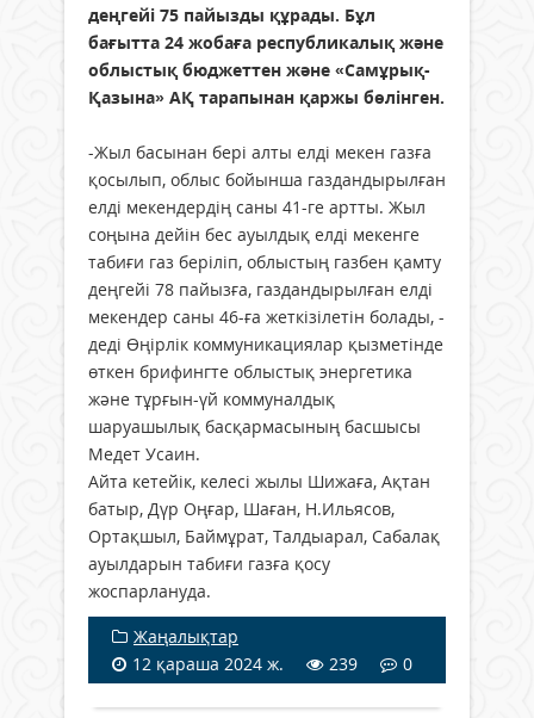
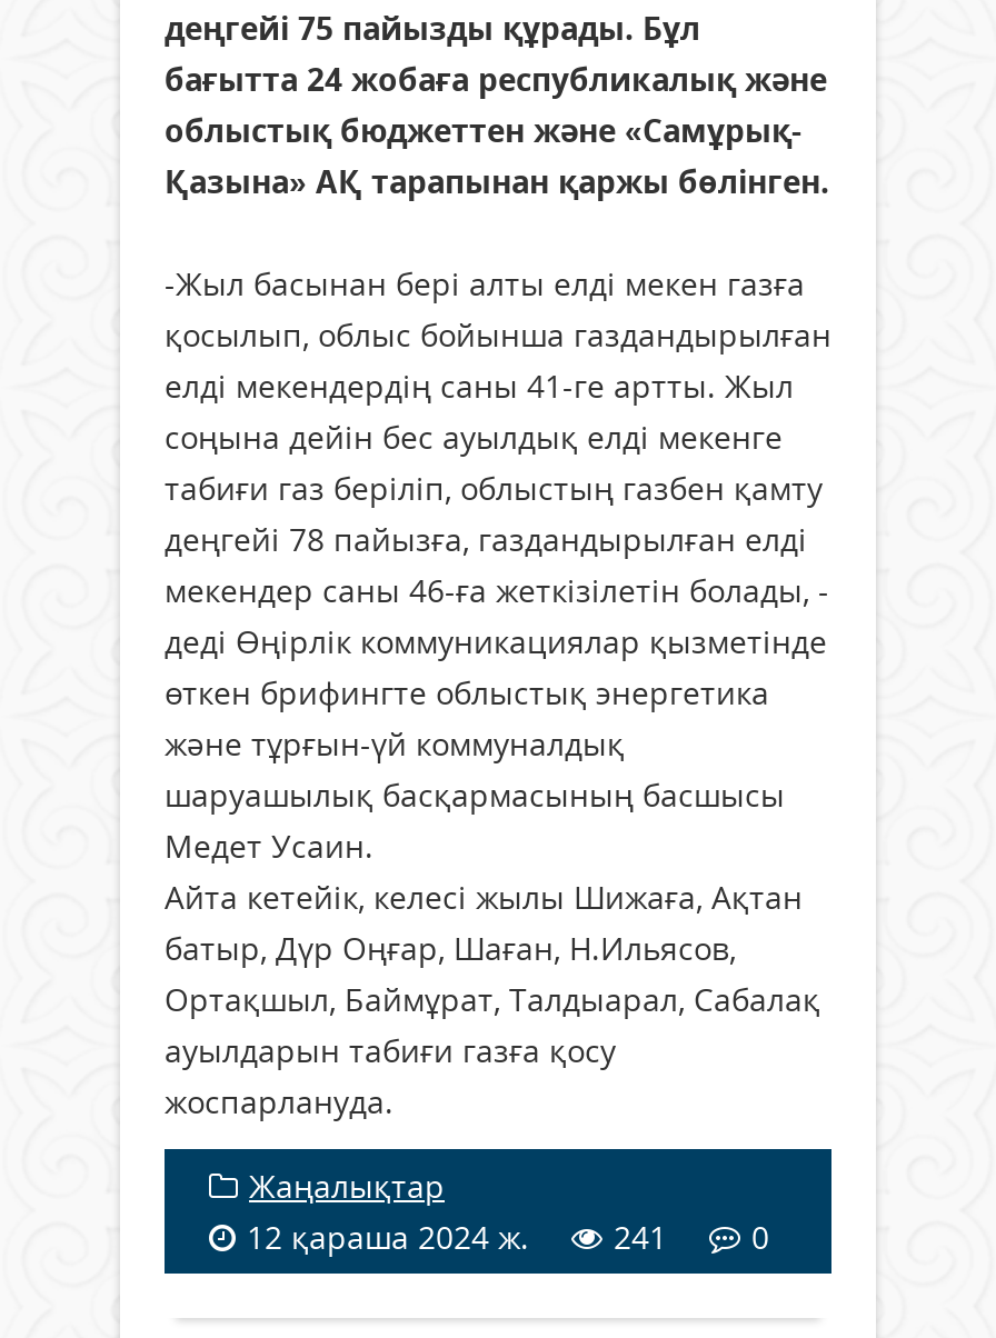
[132,653,412,675] 12 қараша 2024 ж. 239 0 -> [247,1216,769,1258] 12 қараша 2024 ж. 241 0

